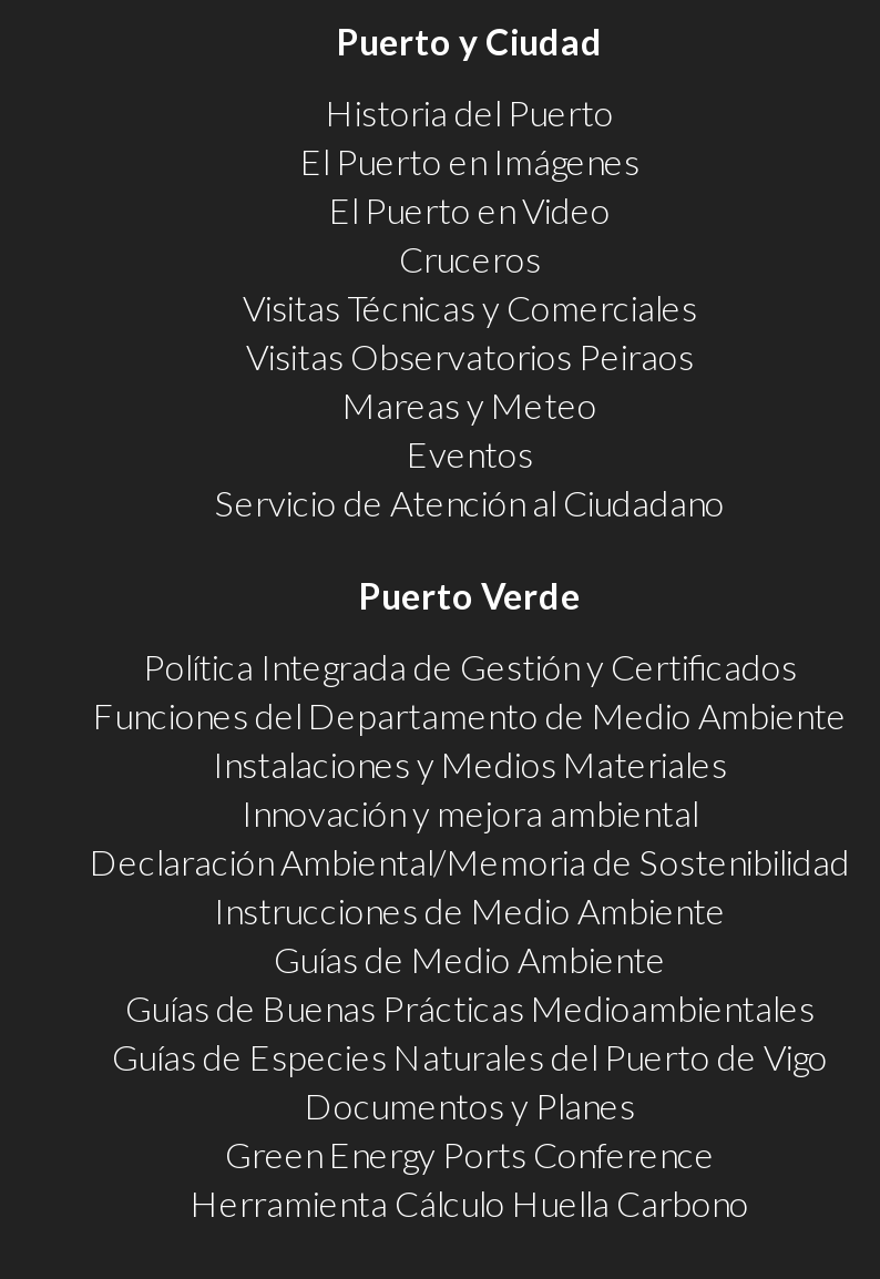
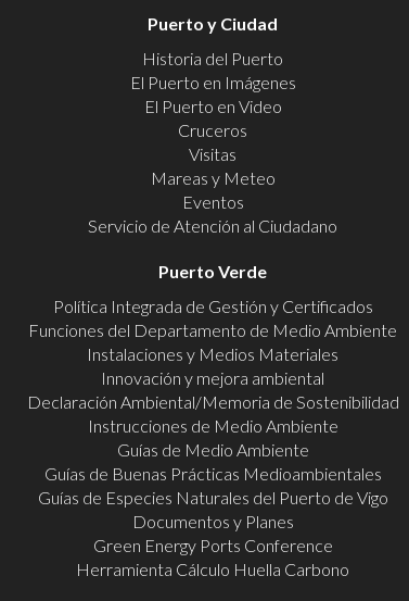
[243,286,697,377] Visitas Técnicas y Comerciales | Visitas Observatorios Peiraos -> [189,143,237,164] Visitas

